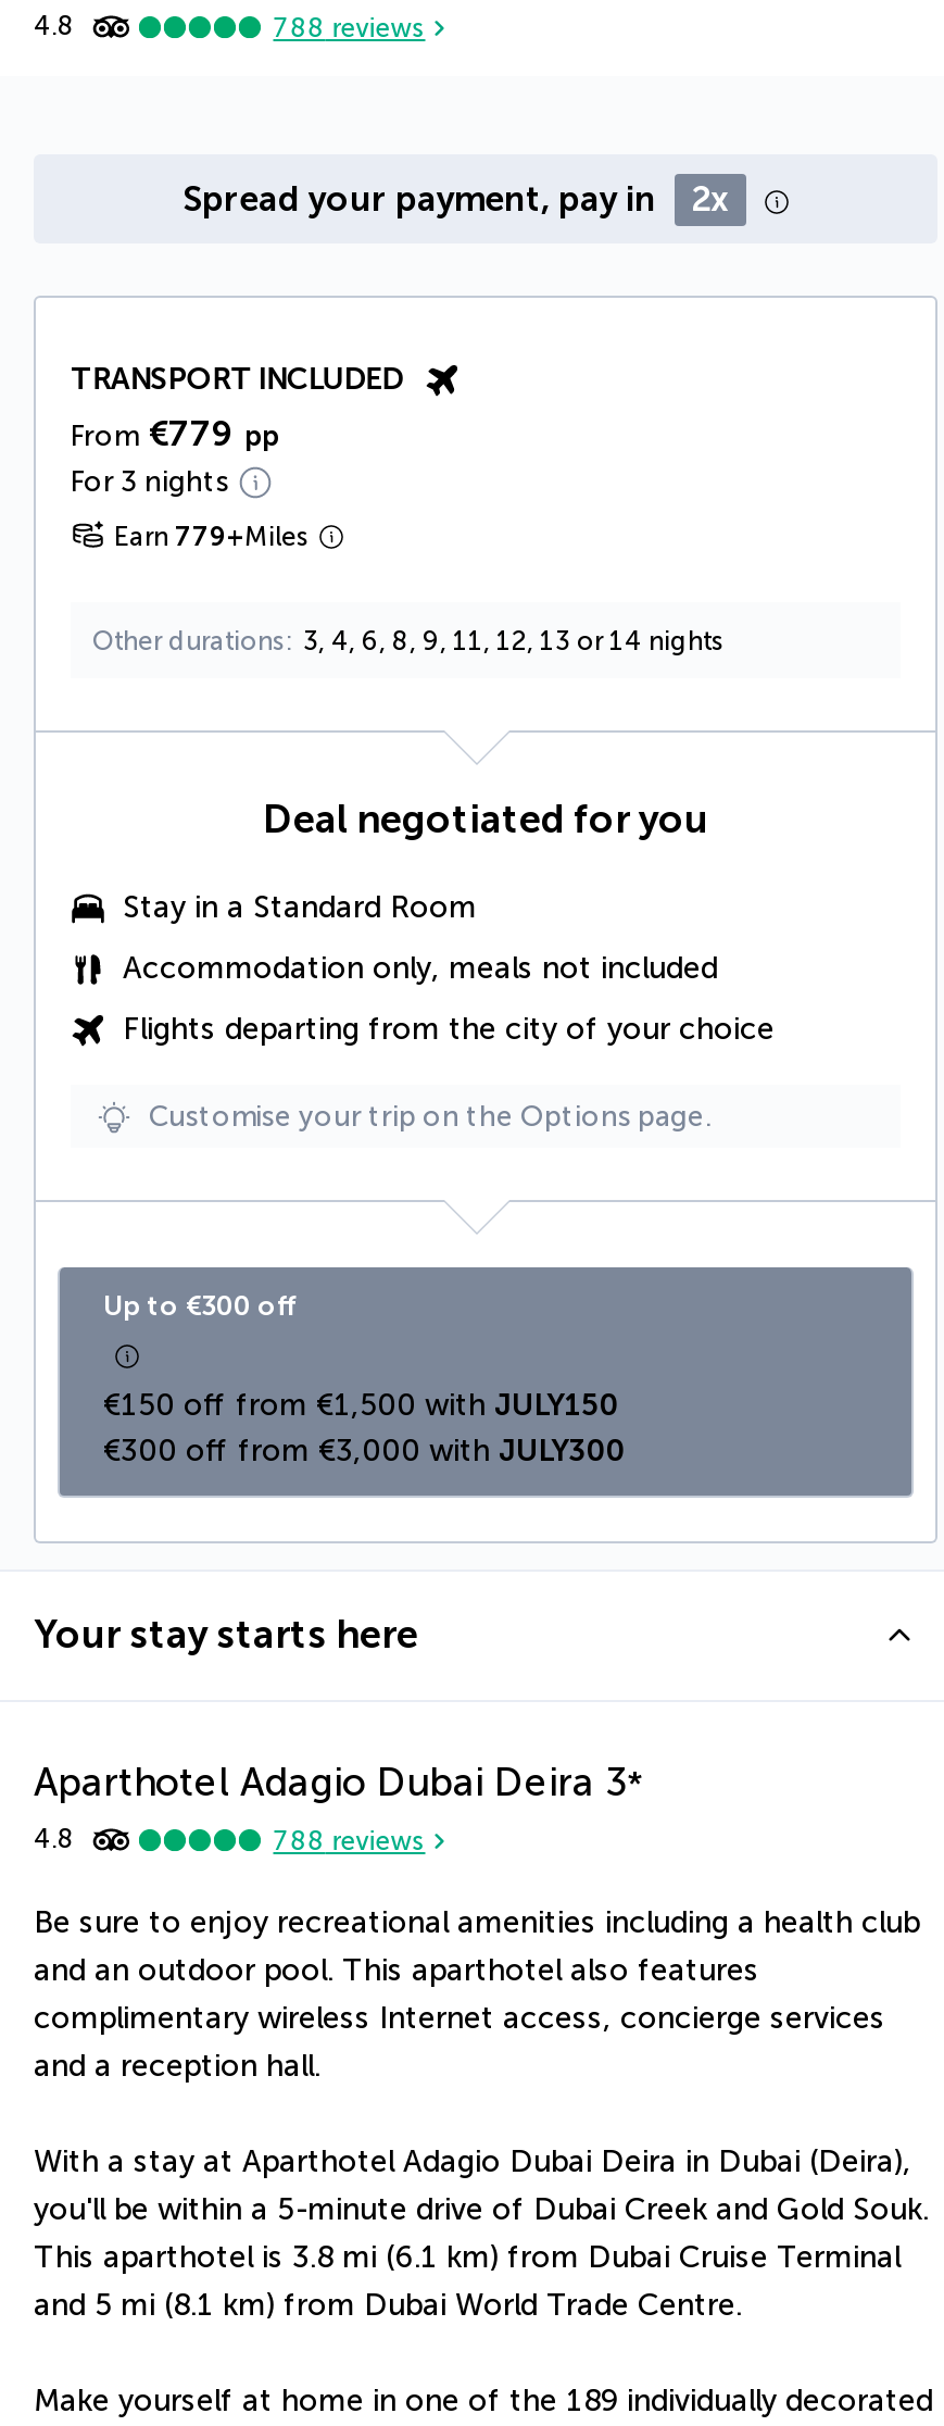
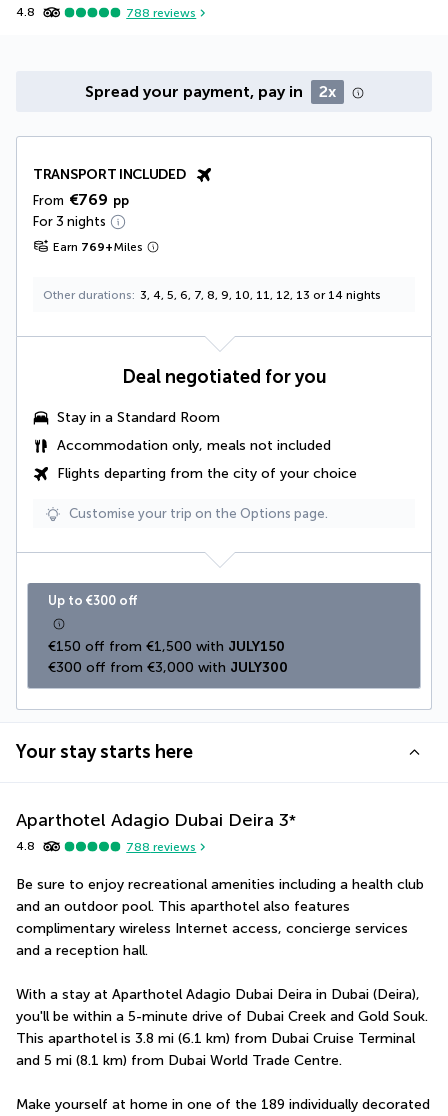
[71,413,279,454] From €779 pp -> [33,190,129,209] From €769 pp
[114,522,310,552] Earn 779+Miles -> [53,240,143,254] Earn 769+Miles
[92,626,725,656] Other durations 3, 4, 6, 8, 9, 11, 12, 13 or 14 nights -> [43,288,381,302] Other durations 3, 4, 5, 6, 7, 8, 9, 10, 11, 12, 13 or 14 nights

